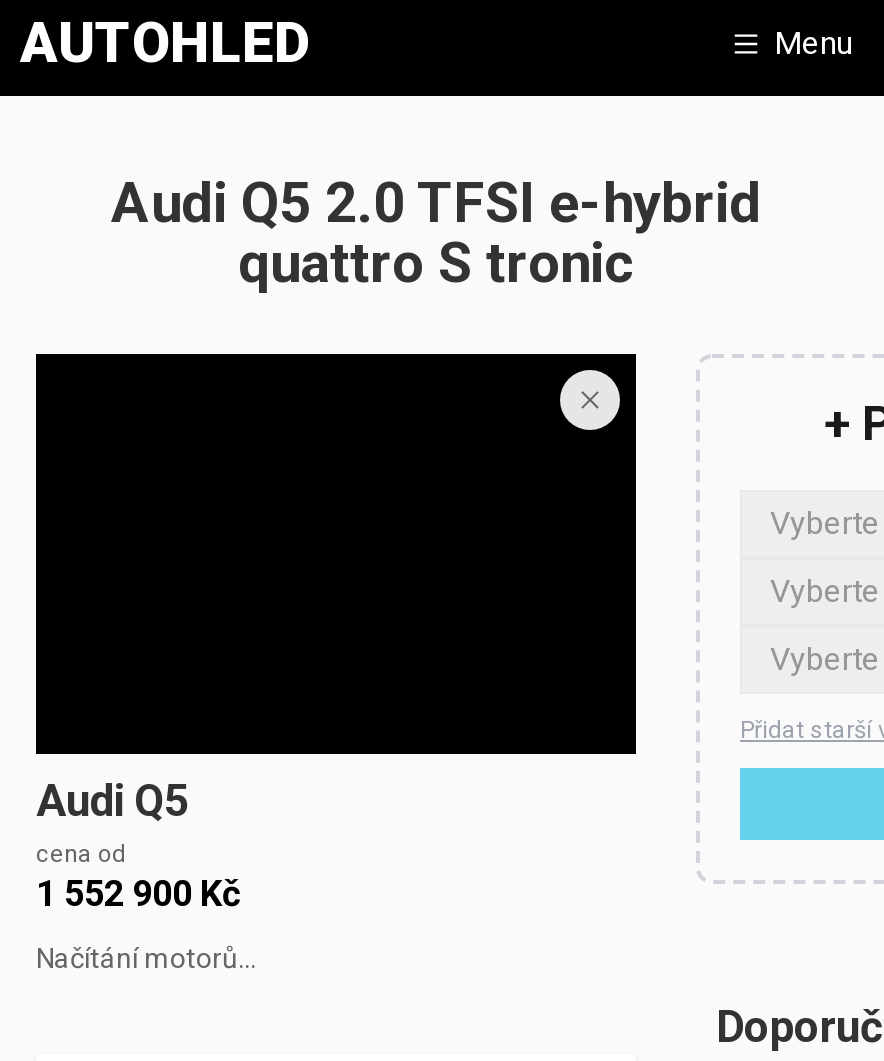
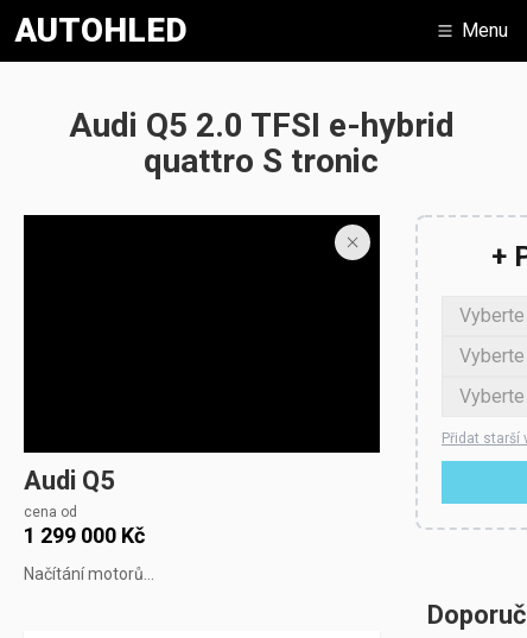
[36,872,240,914] 1 552 900 Kč -> [24,523,145,547] 1 299 000 Kč

